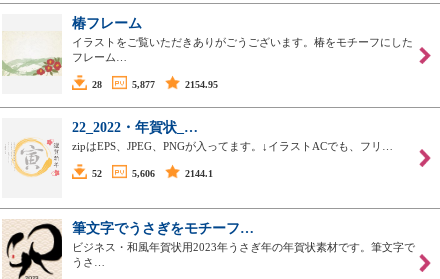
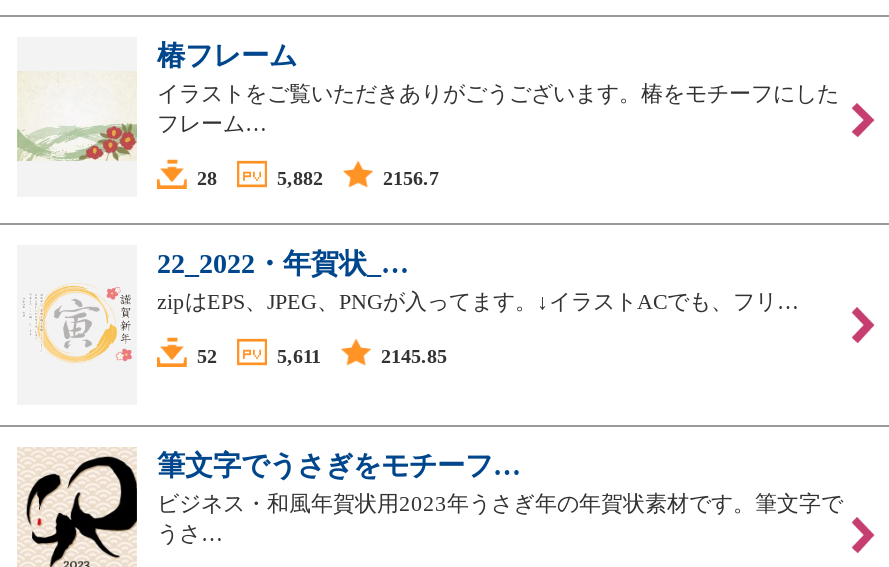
[132,79,155,90] 5,877 -> [277,167,323,189] 5,882
[185,79,218,90] 2154.95 -> [383,167,439,189] 2156.7
[132,168,155,179] 5,606 -> [277,345,321,367] 5,611
[185,168,213,179] 2144.1 -> [381,345,447,367] 2145.85

